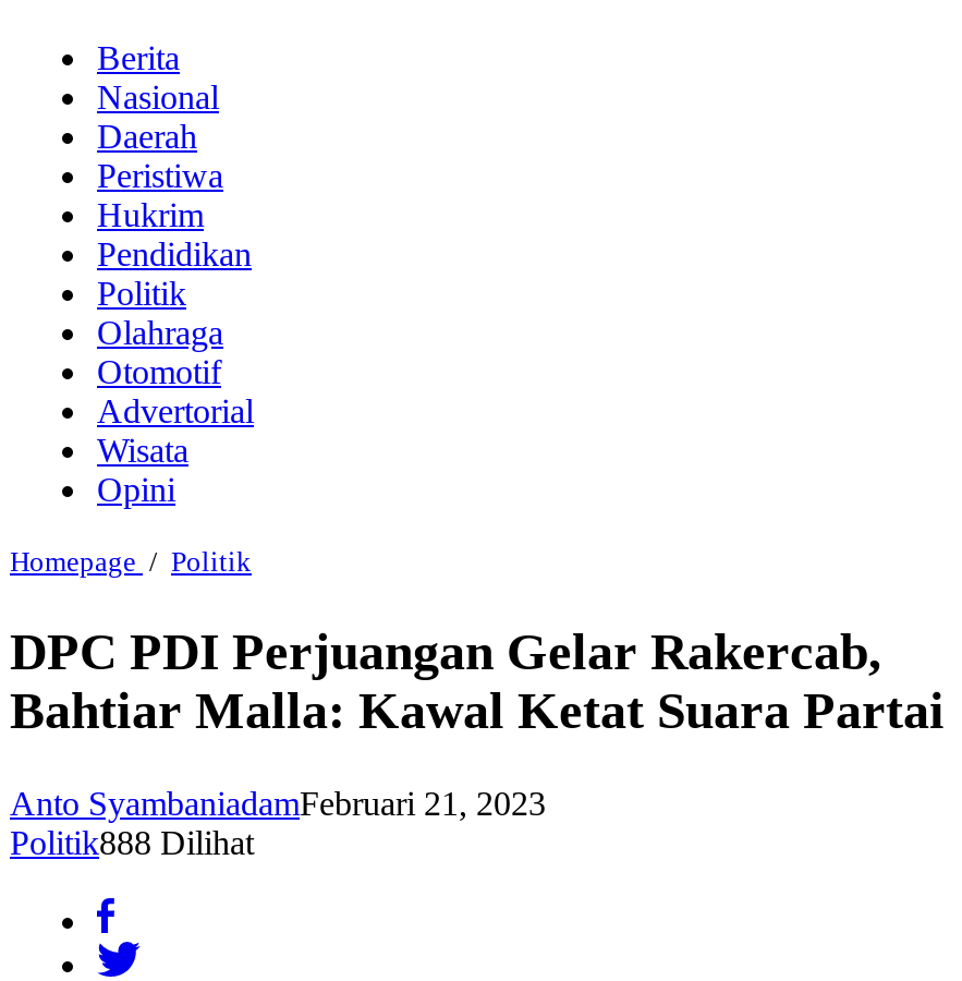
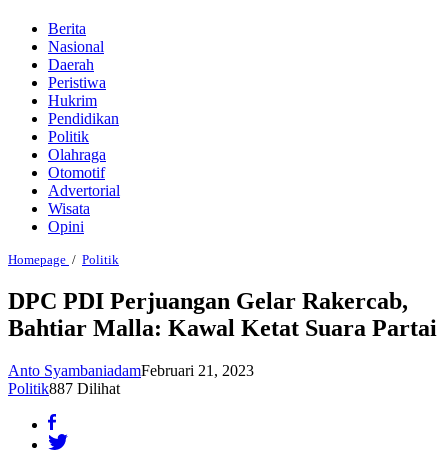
[10,824,254,861] Politik888 Dilihat -> [8,380,120,397] Politik887 Dilihat

